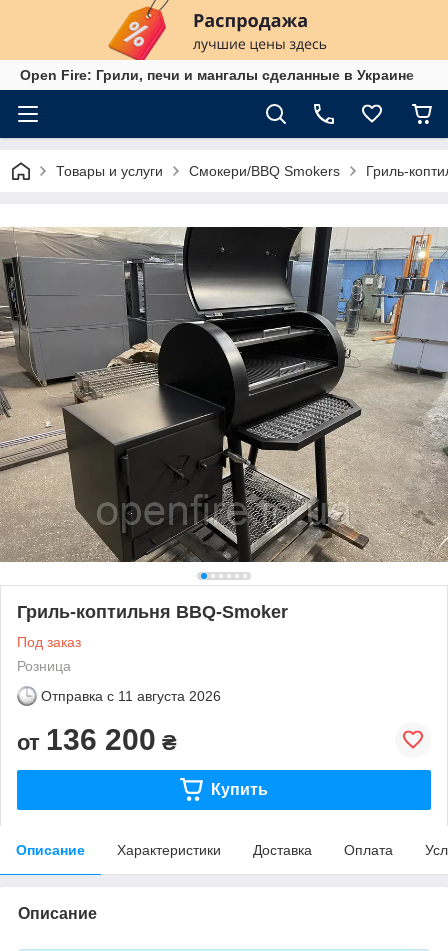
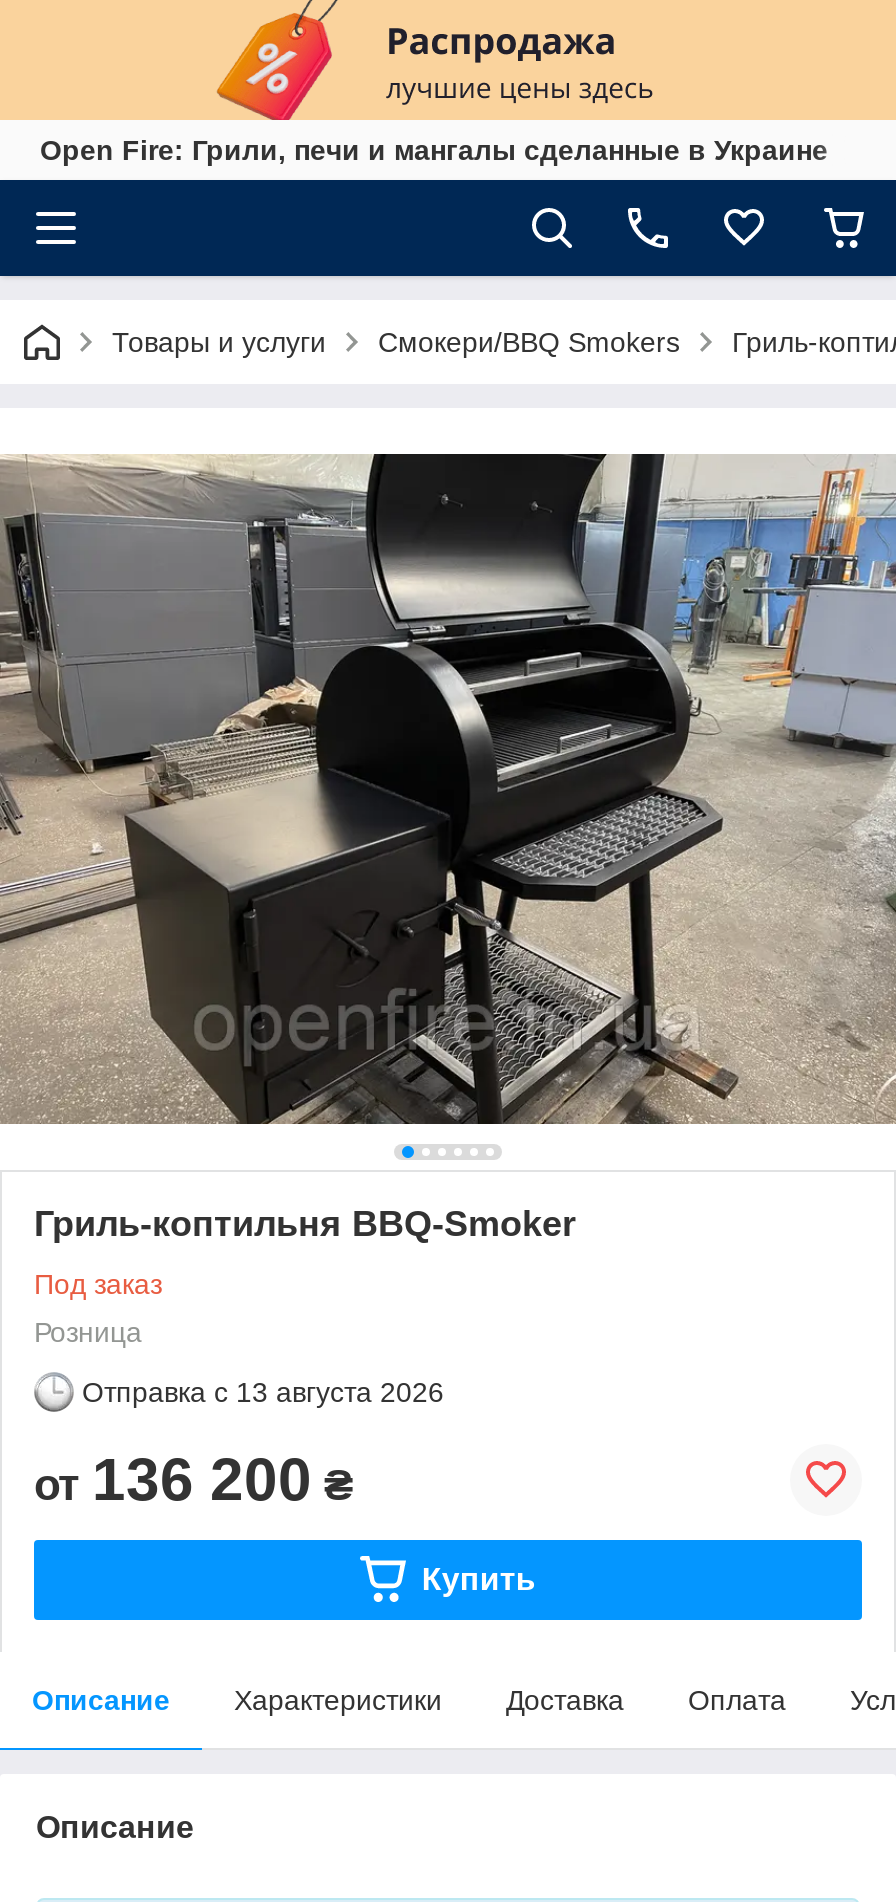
[41,688,221,704] Отправка с 11 августа 2026 -> [82,1376,444,1408] Отправка с 13 августа 2026

